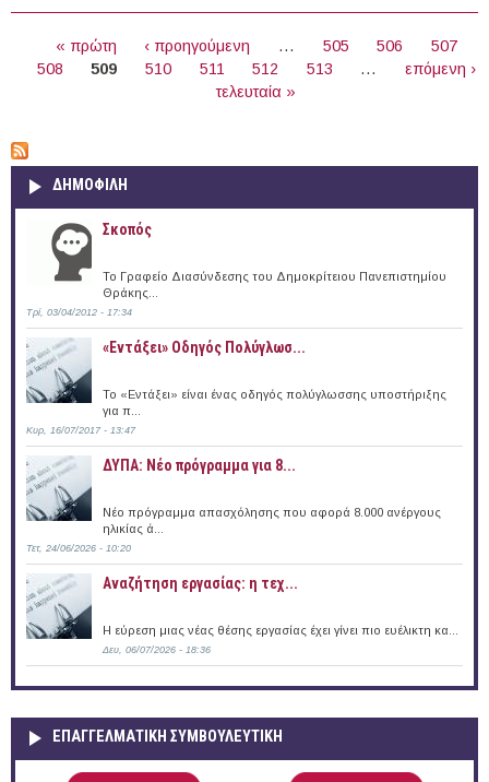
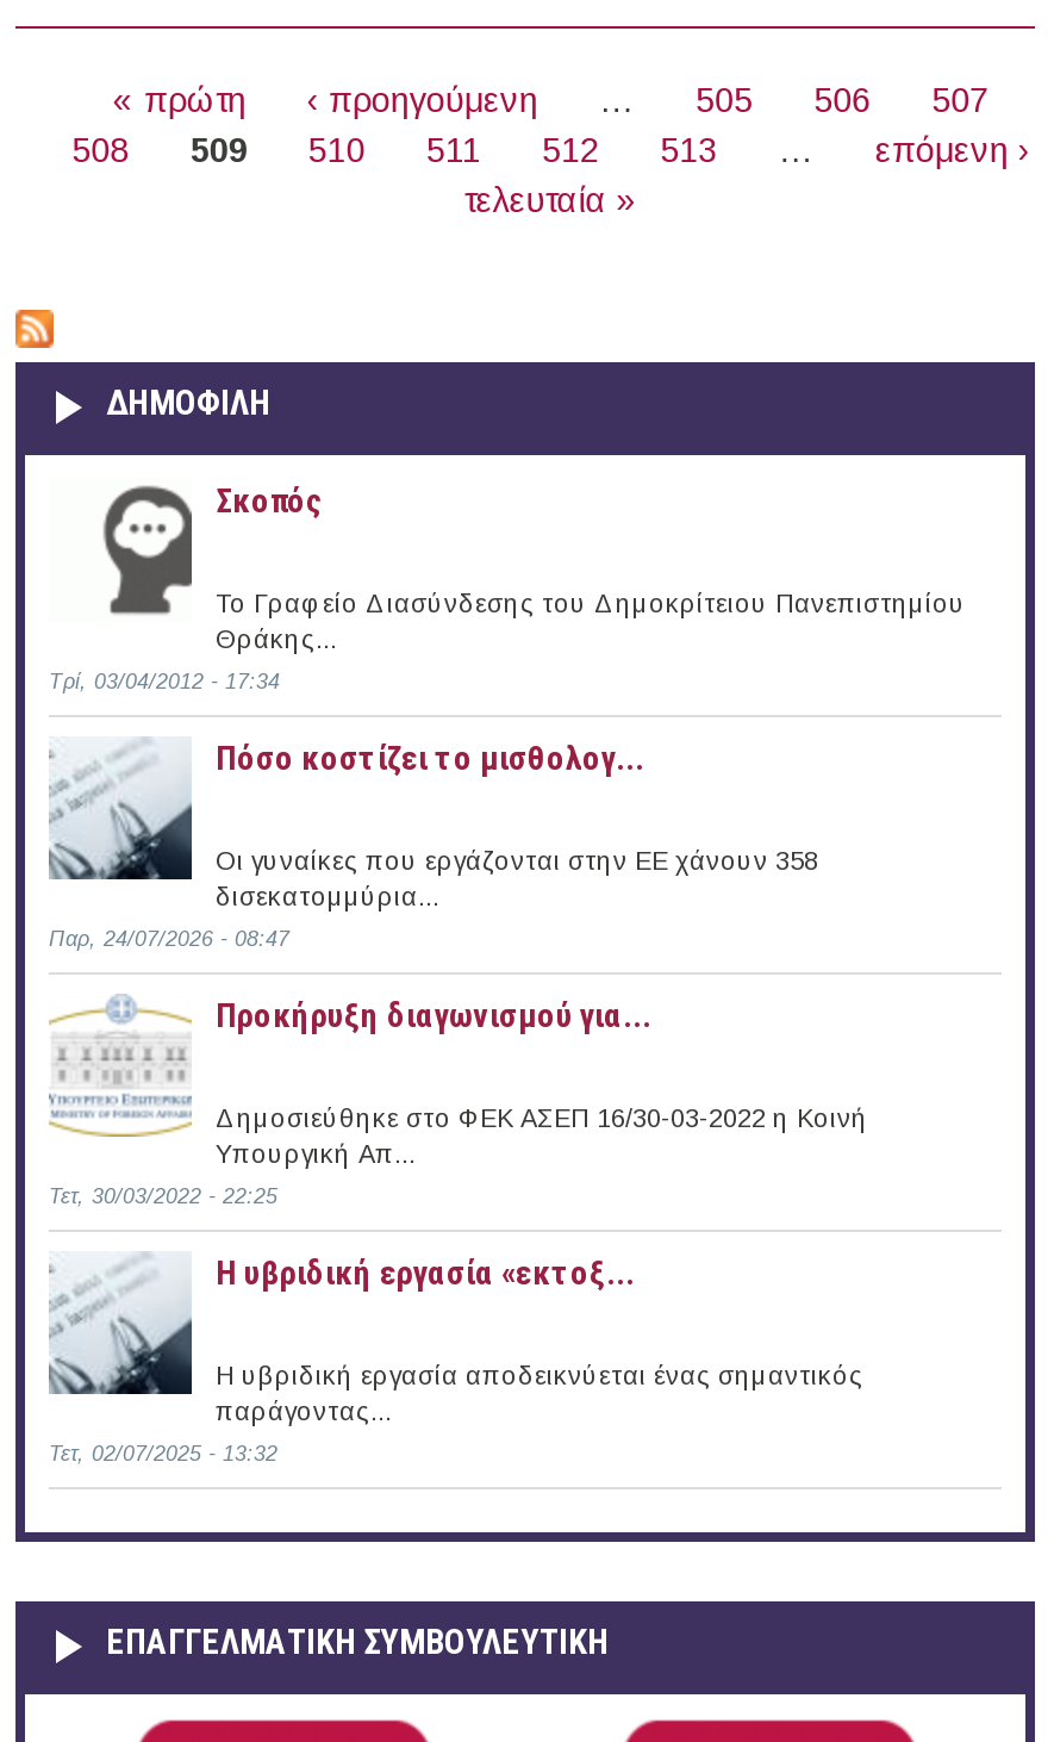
[103,338,306,356] «Εντάξει» Oδηγός Πολύγλωσ... -> [216,738,644,776] Πόσο κοστίζει το μισθολογ...
[103,388,446,417] Το «Εντάξει» είναι ένας οδηγός πολύγλωσσης υποστήριξης | για π... -> [216,846,818,910] Οι γυναίκες που εργάζονται στην ΕΕ χάνουν 358 | δισεκατομμύρια...
[26,425,135,436] Κυρ, 16/07/2017 - 13:47 -> [49,927,289,950] Παρ, 24/07/2026 - 08:47
[103,456,296,474] ΔΥΠΑ: Νέο πρόγραμμα για 8... -> [216,996,651,1034] Προκήρυξη διαγωνισμού για...
[26,463,441,535] [image] | Νέο πρόγραμμα απασχόλησης που αφορά 8.000 ανέργους | ηλικίας ά... -> [51,1049,868,1167] [image] | Δημοσιεύθηκε στο ΦΕΚ ΑΣΕΠ 16/30-03-2022 η Κοινή | Υπουργική Απ...
[26,543,131,554] Τετ, 24/06/2026 - 10:20 -> [49,1184,277,1208] Τετ, 30/03/2022 - 22:25
[103,574,298,592] Αναζήτηση εργασίας: η τεχ... -> [216,1253,635,1291] Η υβριδική εργασία «εκτοξ...
[103,623,458,637] Η εύρεση μιας νέας θέσης εργασίας έχει γίνει πιο ευέλικτη κα... -> [216,1360,863,1425] Η υβριδική εργασία αποδεικνύεται ένας σημαντικός | παράγοντας...
[103,644,211,655] Δευ, 06/07/2026 - 18:36 -> [49,1441,277,1465] Τετ, 02/07/2025 - 13:32

